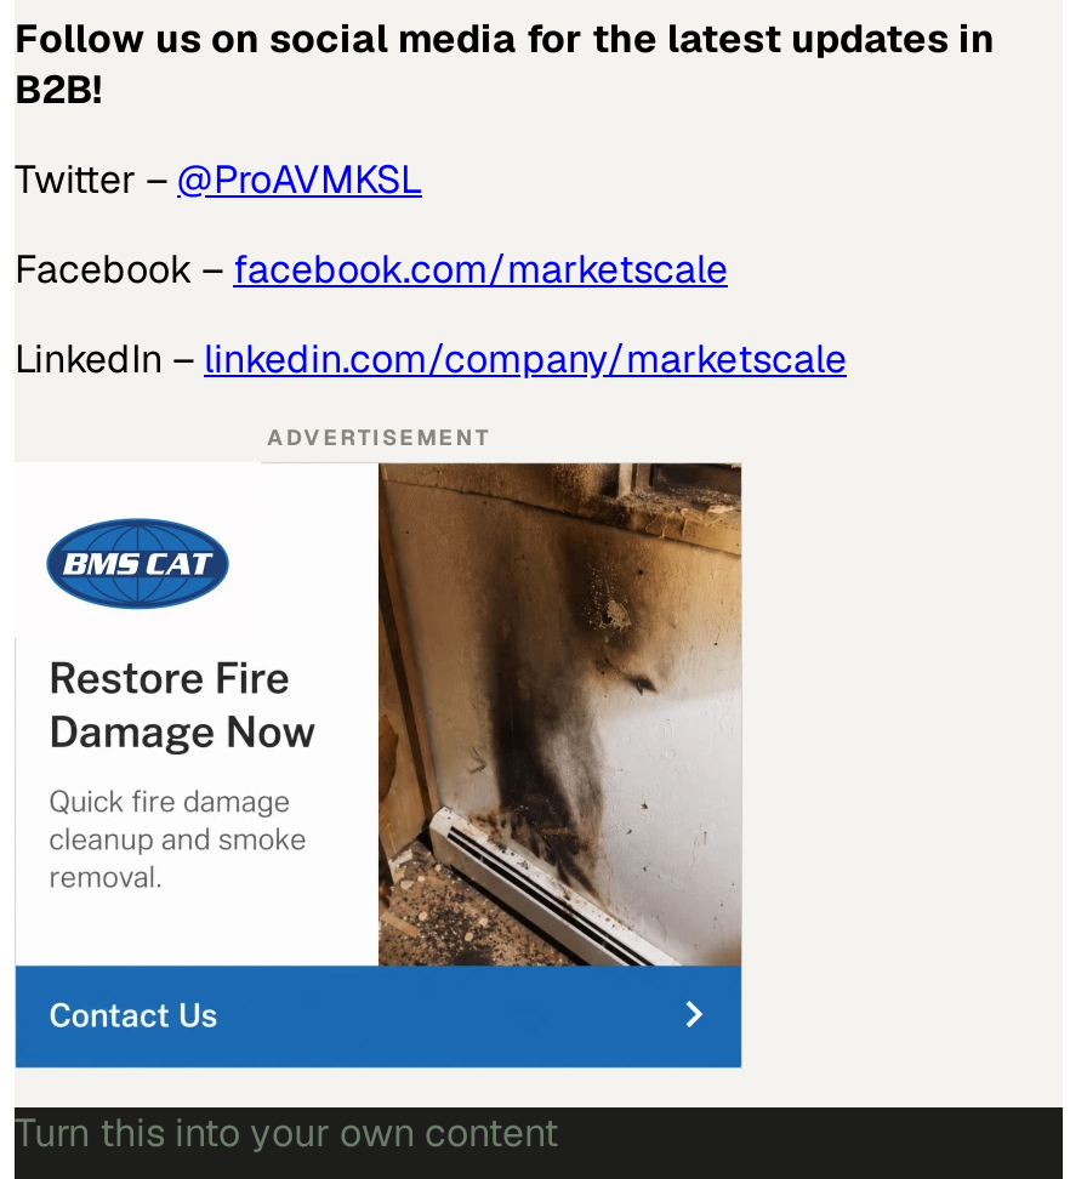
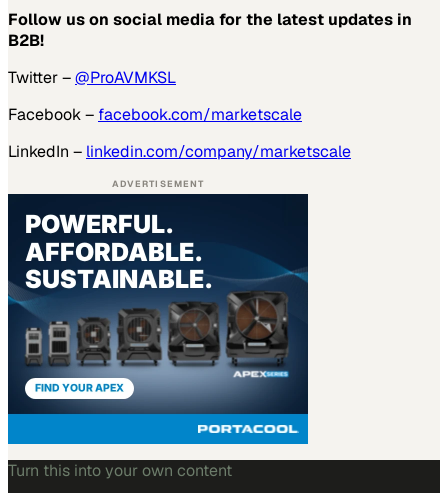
[12,460,745,1071] [image] -> [7,193,309,444] [image]

